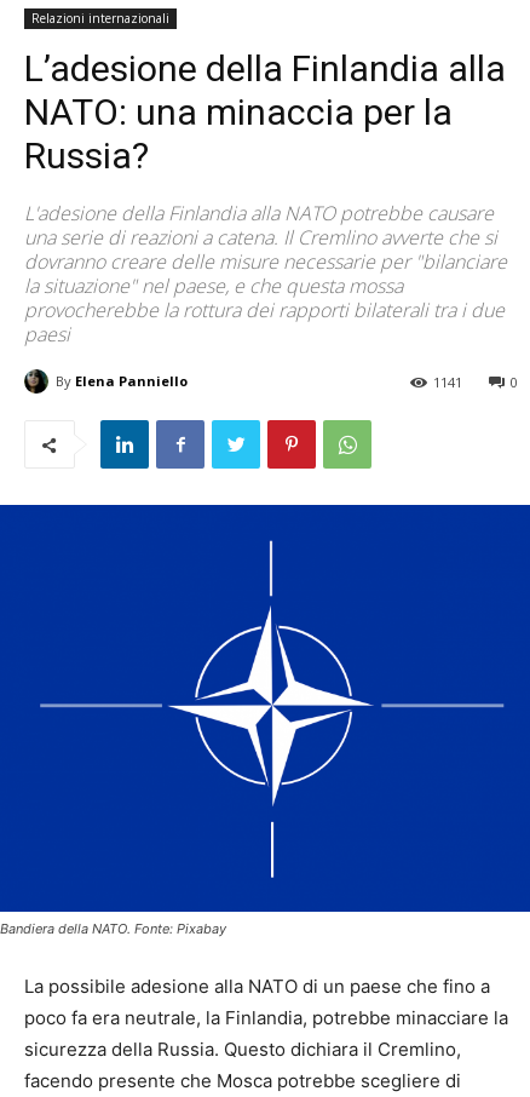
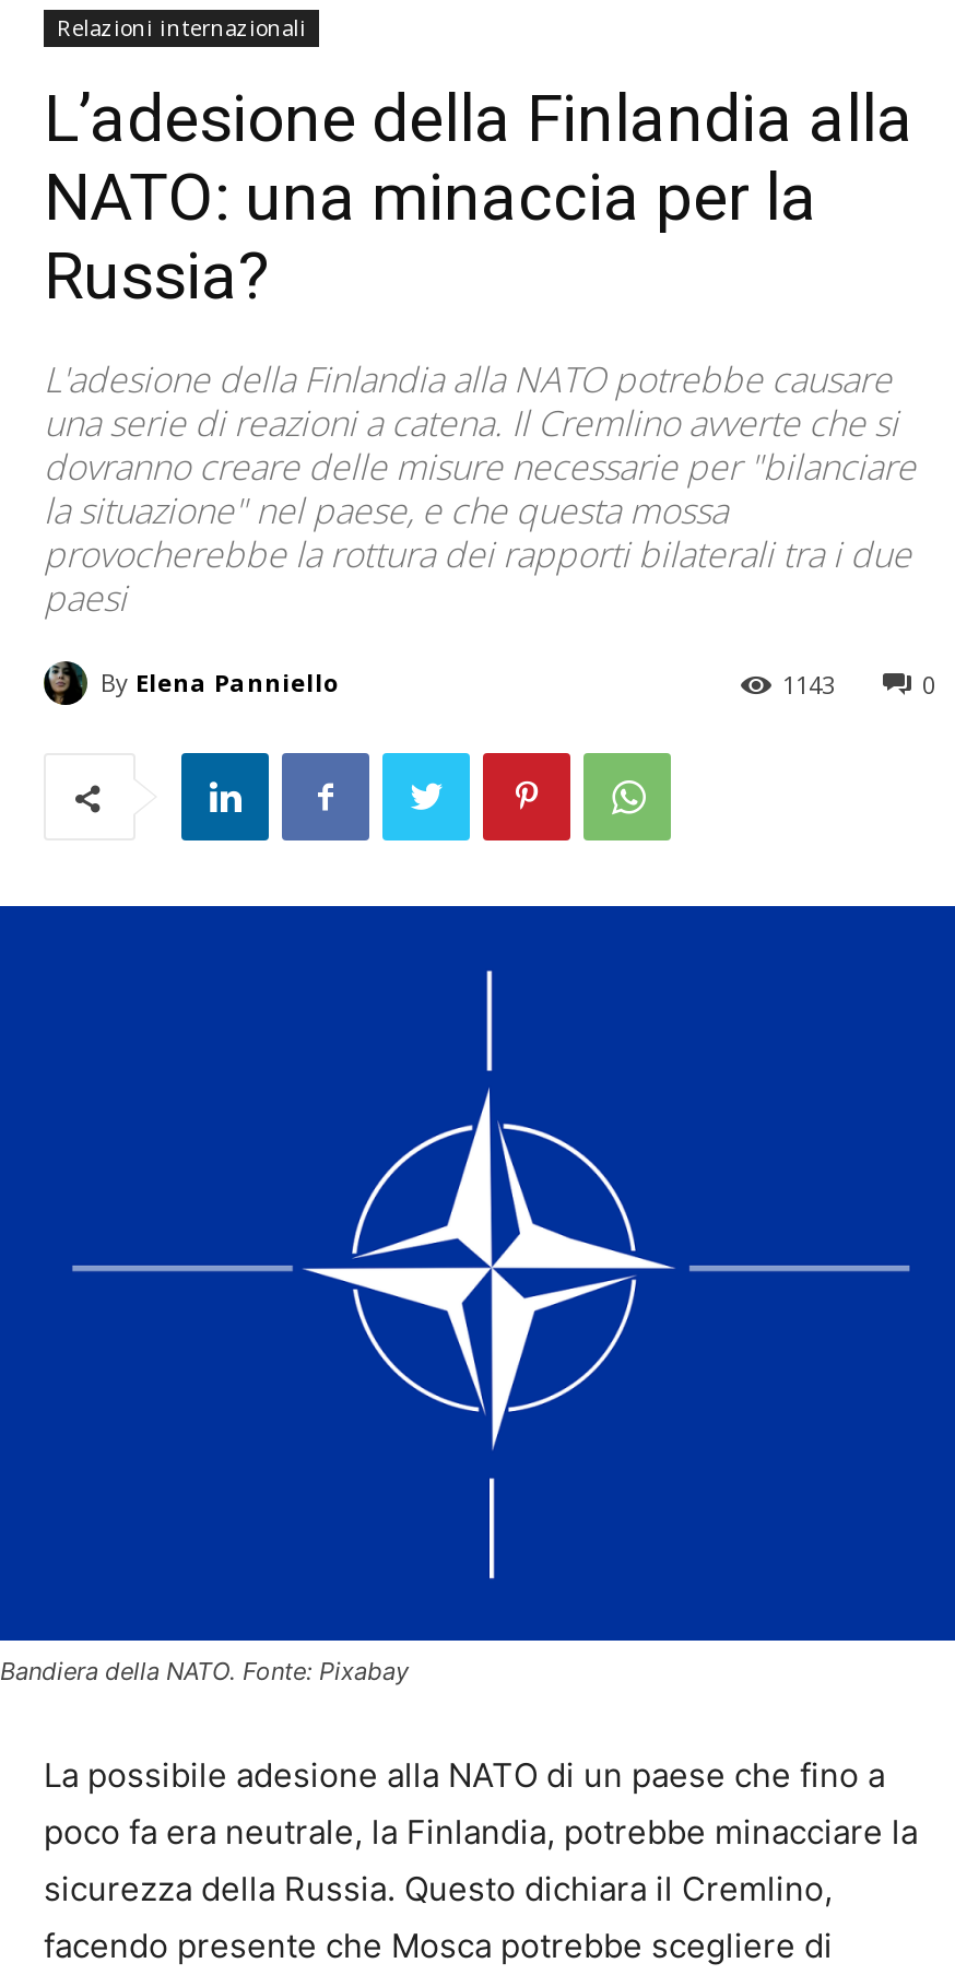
[433,373,462,391] 1141 -> [782,668,835,701] 1143

